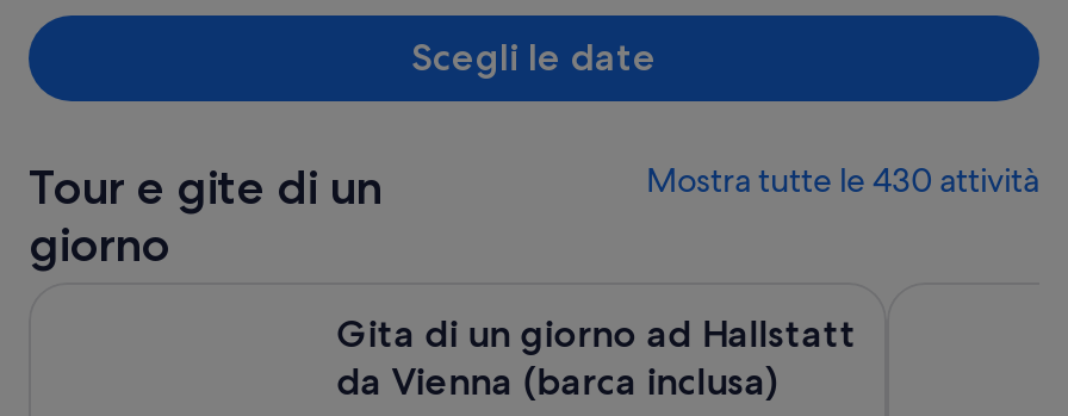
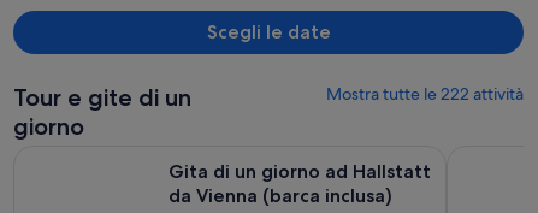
[646,159,1039,202] Mostra tutte le 430 attività -> [326,84,524,105] Mostra tutte le 222 attività

